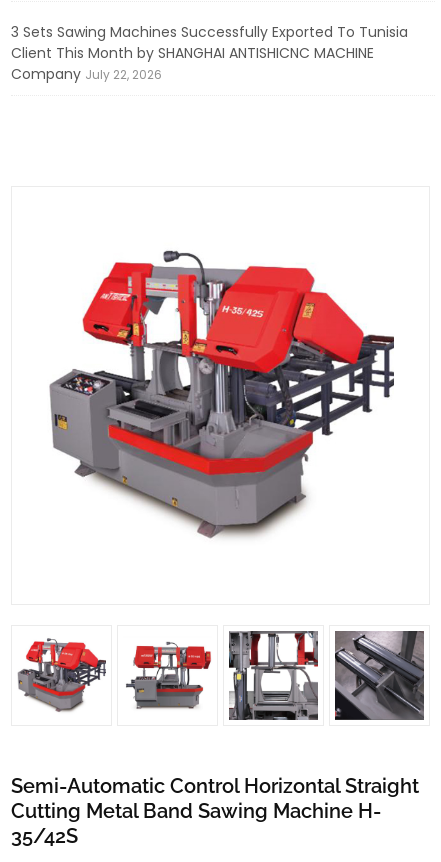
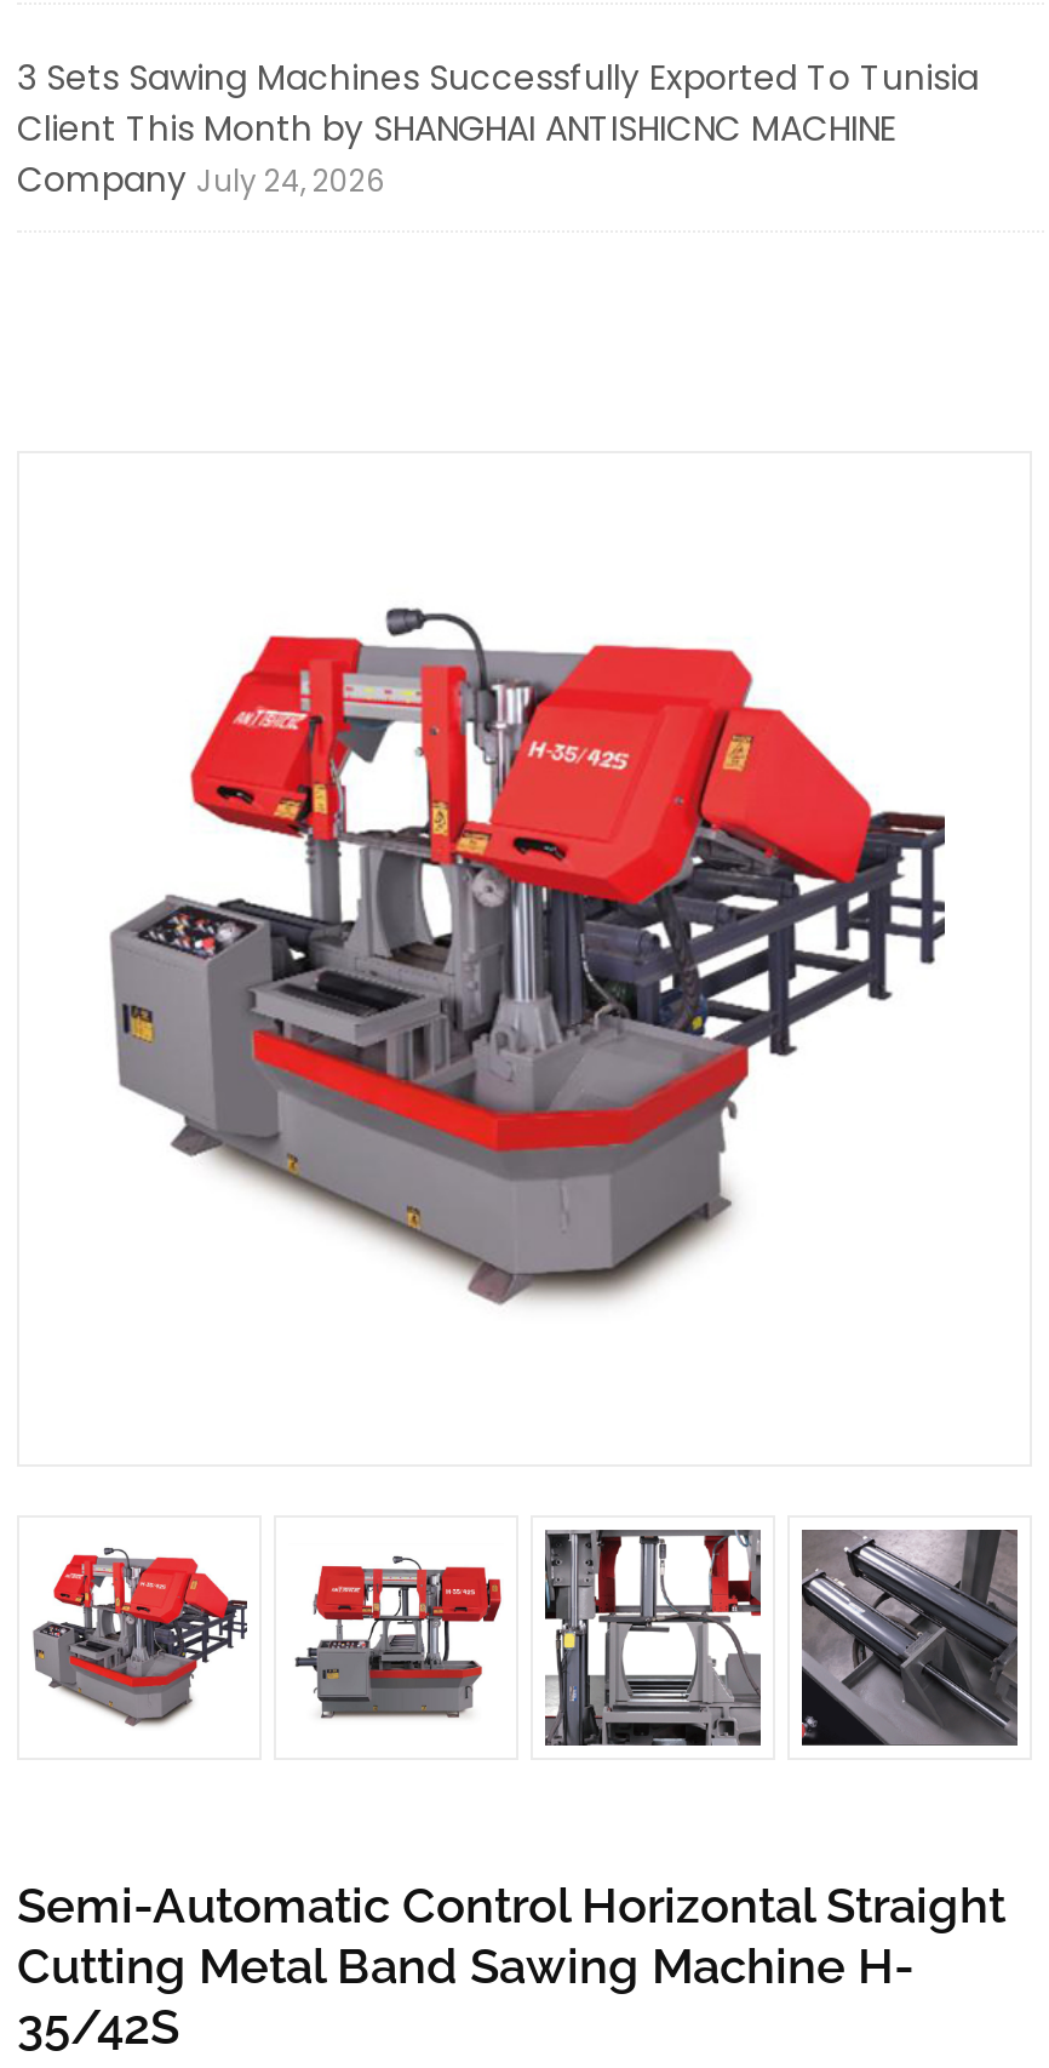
[11,64,162,84] Company July 22, 2026 -> [17,156,385,204] Company July 24, 2026

